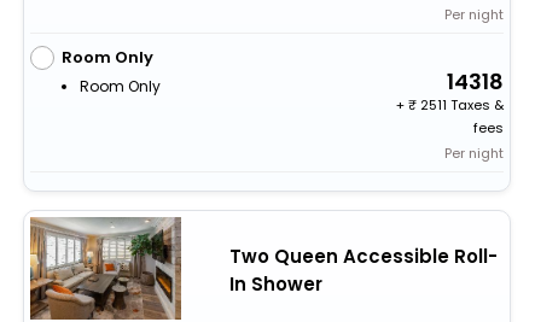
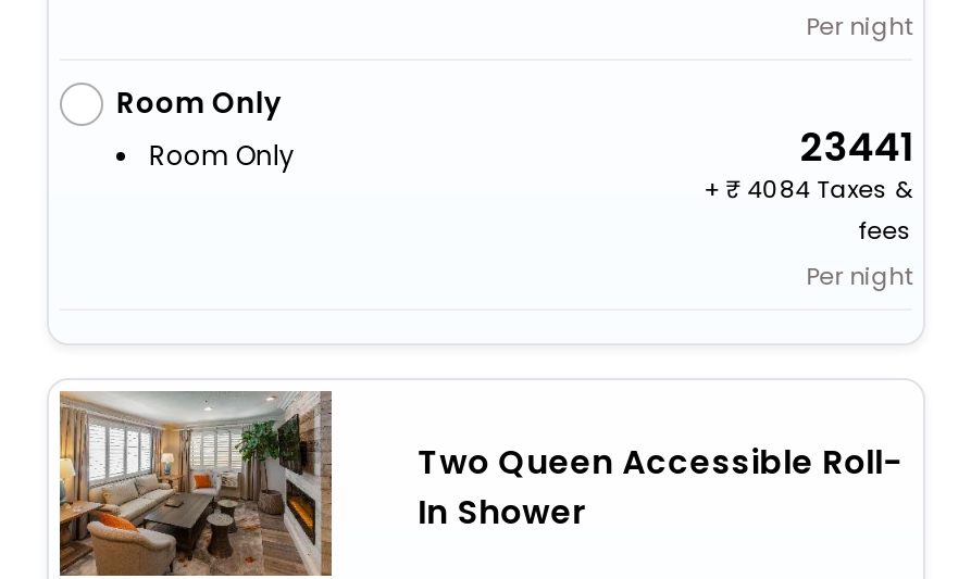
[442,66,504,96] 14318 -> [791,119,913,174] 23441
[396,95,504,114] + 2511 Taxes & -> [704,171,913,206] + 4084 Taxes &

